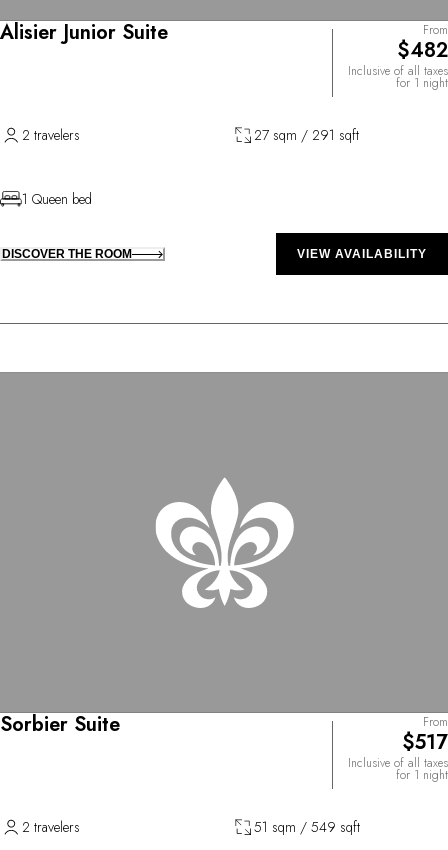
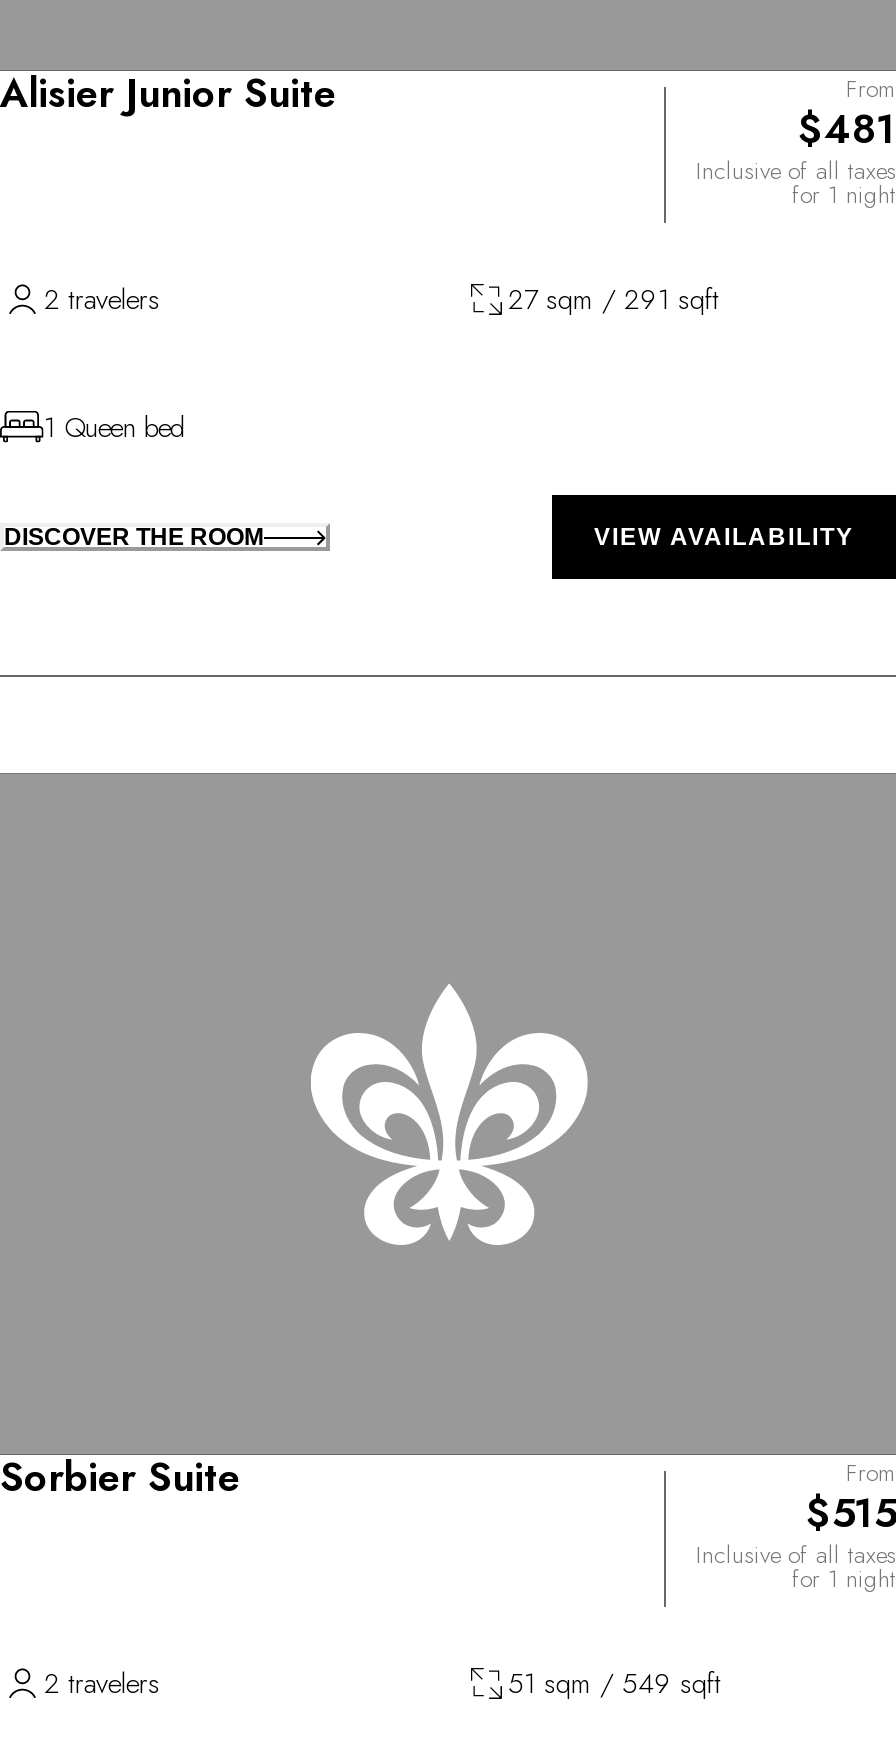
[397,36,448,65] $482 -> [798,102,896,160] $481
[402,728,448,757] $517 -> [806,1486,896,1544] $515

